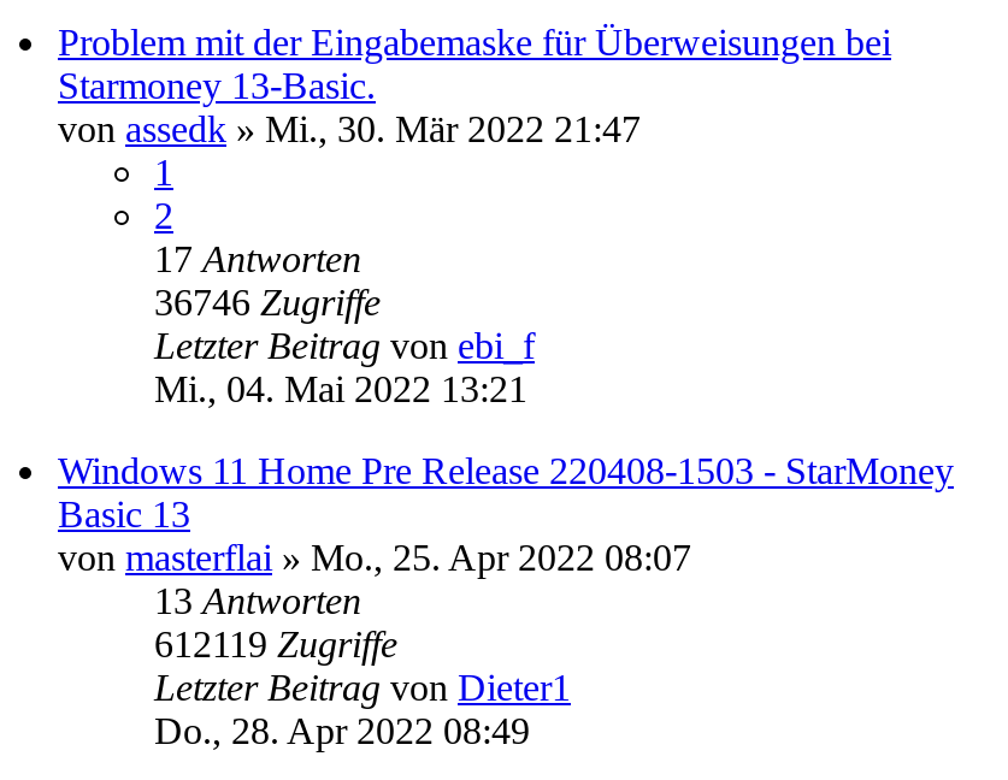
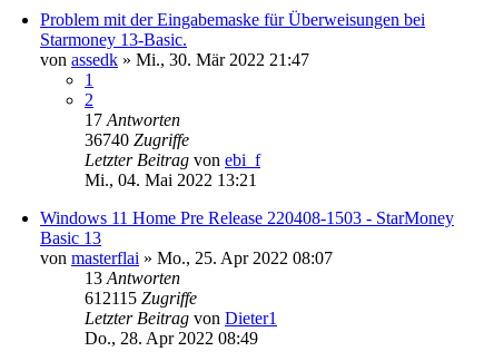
[154,281,381,322] 36746 Zugriffe -> [85,130,189,149] 36740 Zugriffe
[154,623,397,664] 612119 Zugriffe -> [85,288,197,307] 612115 Zugriffe

